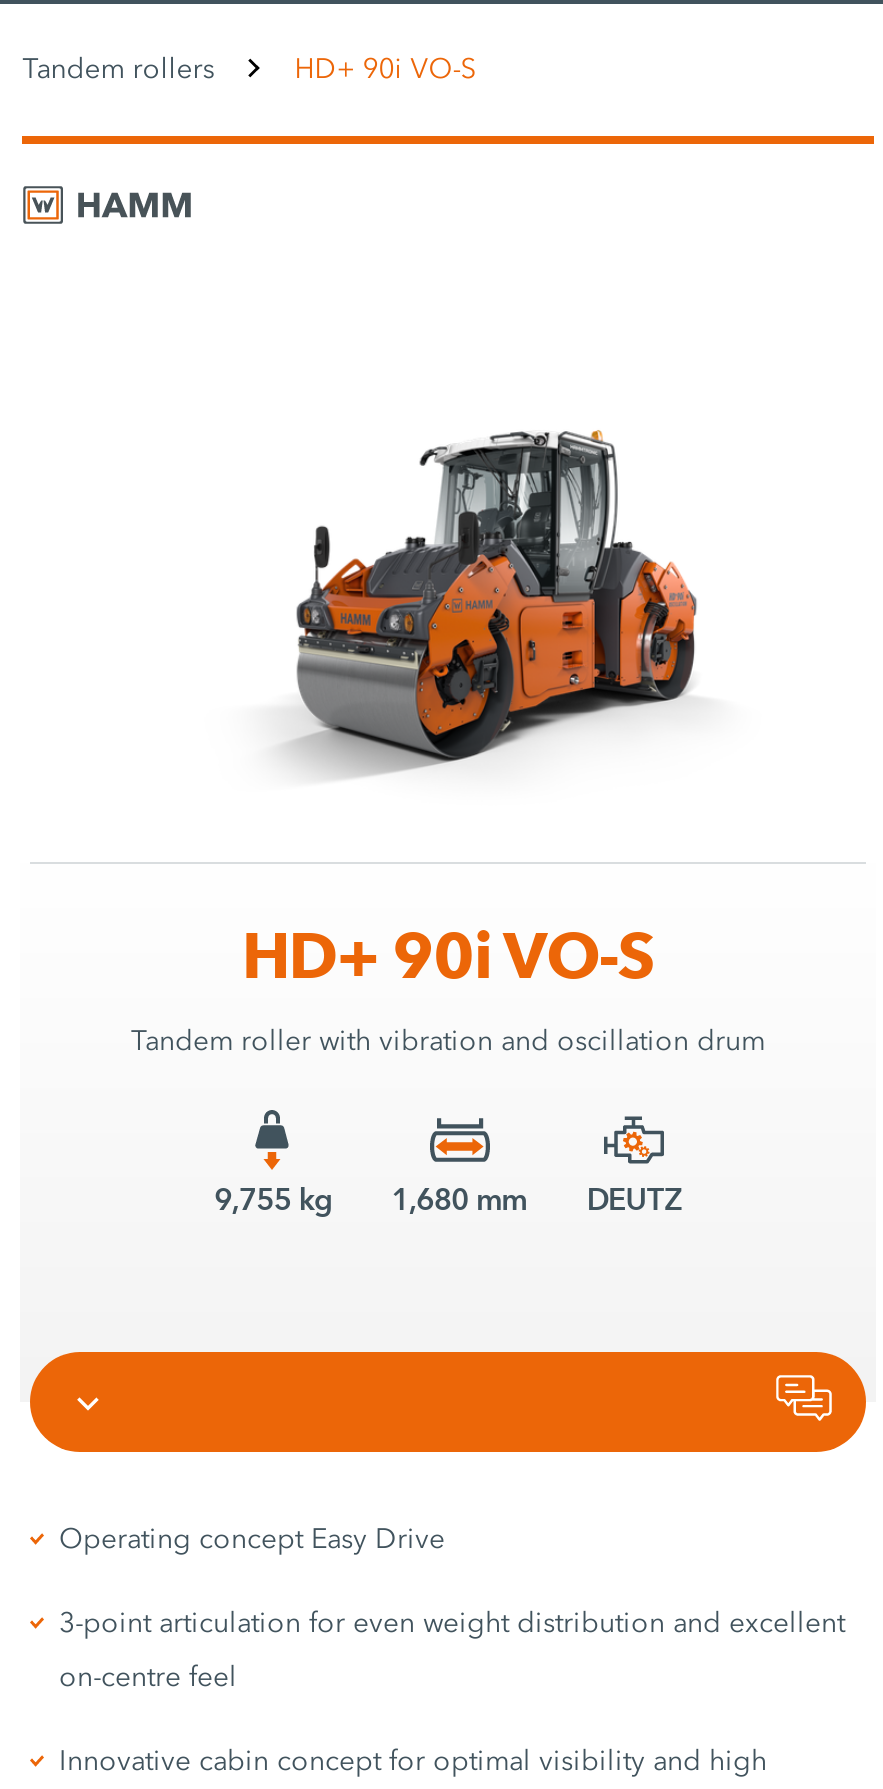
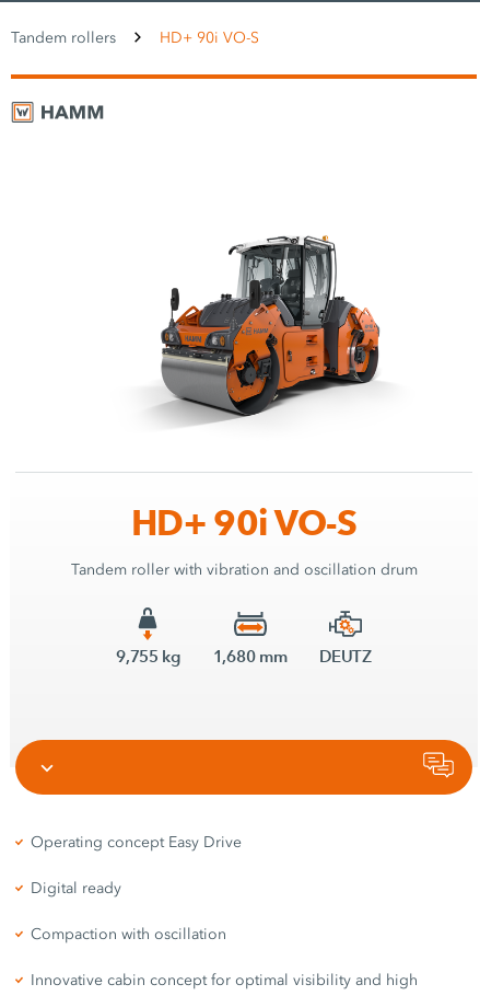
[59,1605,845,1639] 3-point articulation for even weight distribution and excellent -> [31,878,122,897] Digital ready
[59,1659,237,1693] on-centre feel -> [31,924,227,943] Compaction with oscillation

